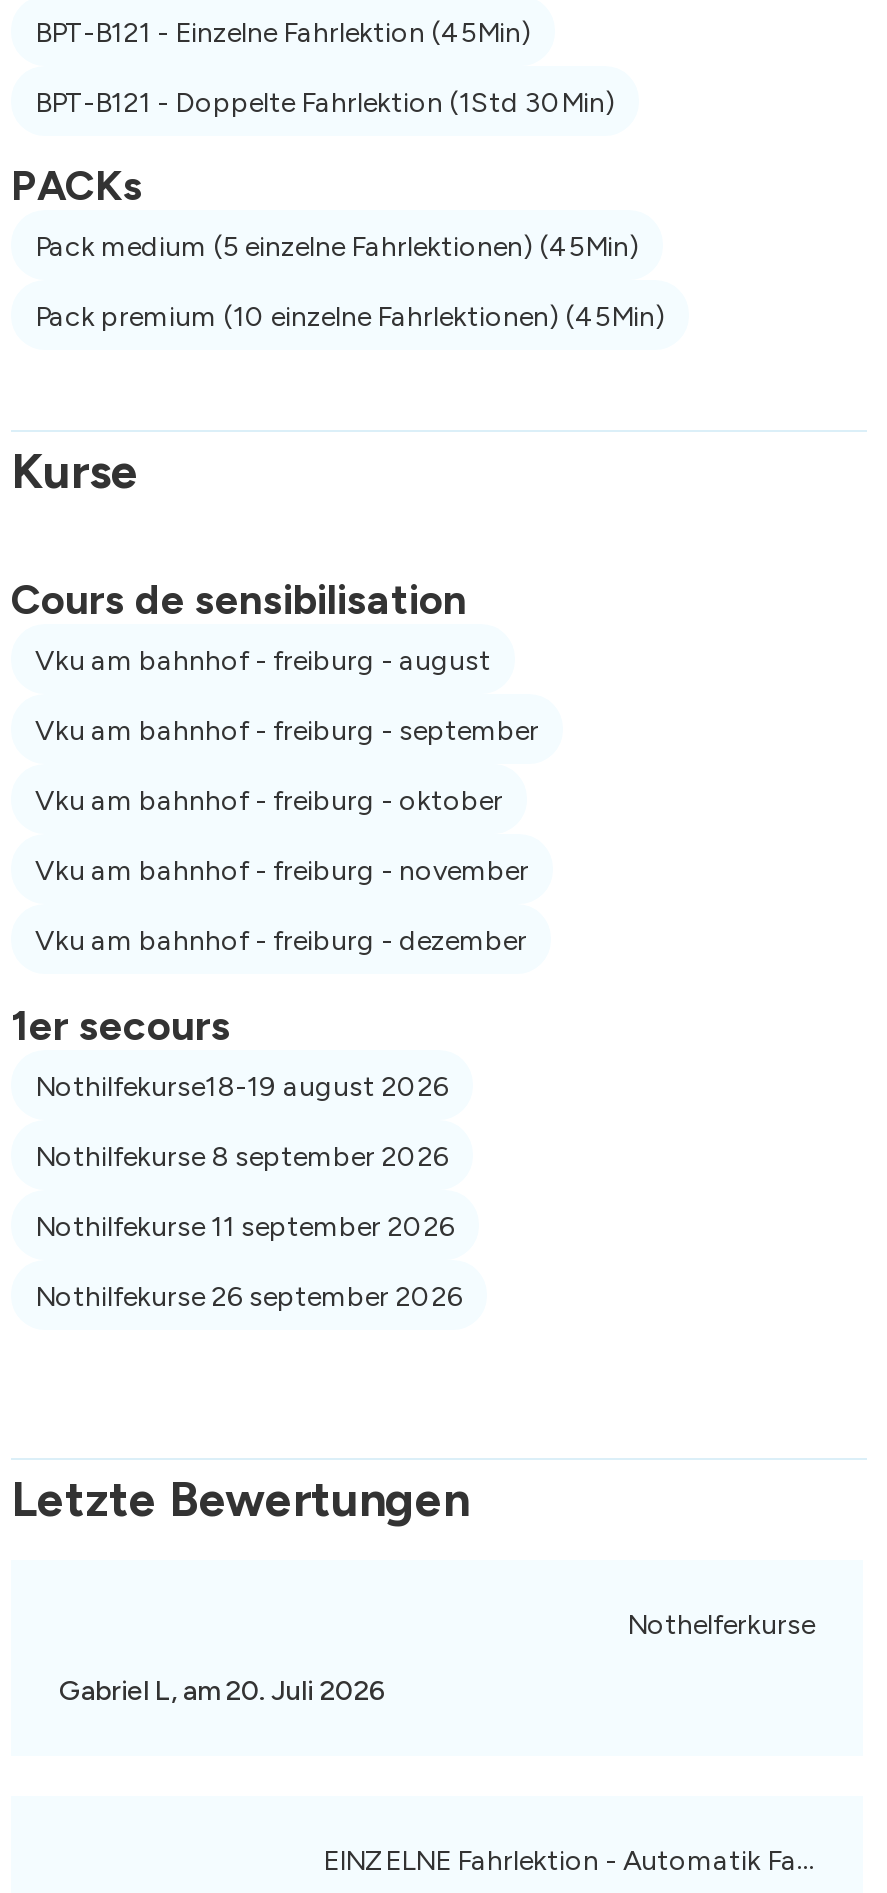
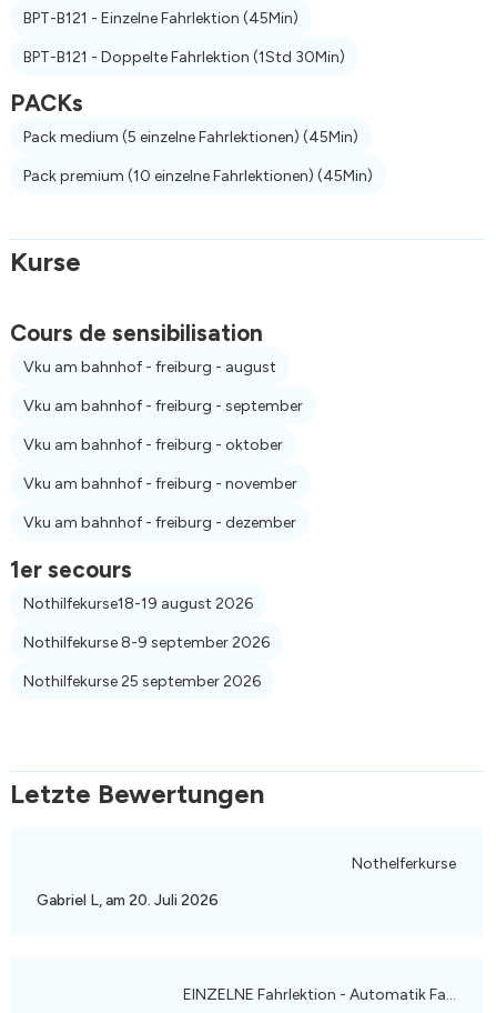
[35,1139,463,1313] Nothilfekurse 8 september 2026 | Nothilfekurse 11 september 2026 | Nothilfekurse 26 september 2026 -> [23,633,270,691] Nothilfekurse 8-9 september 2026 | Nothilfekurse 25 september 2026

